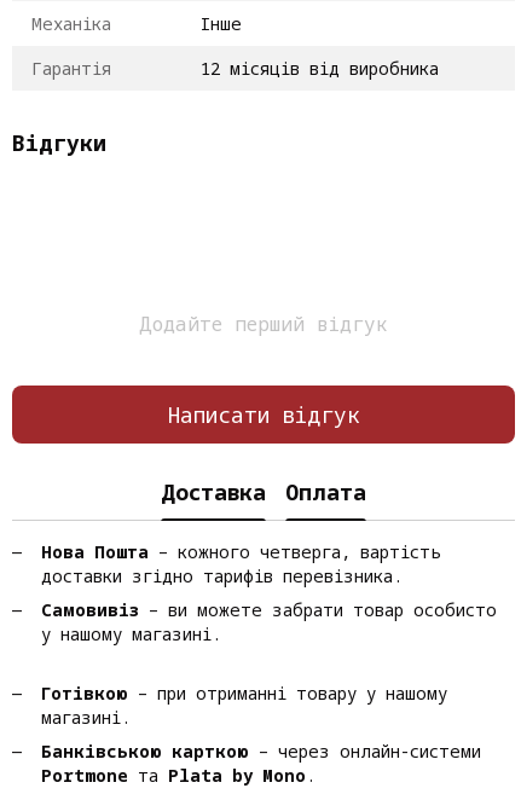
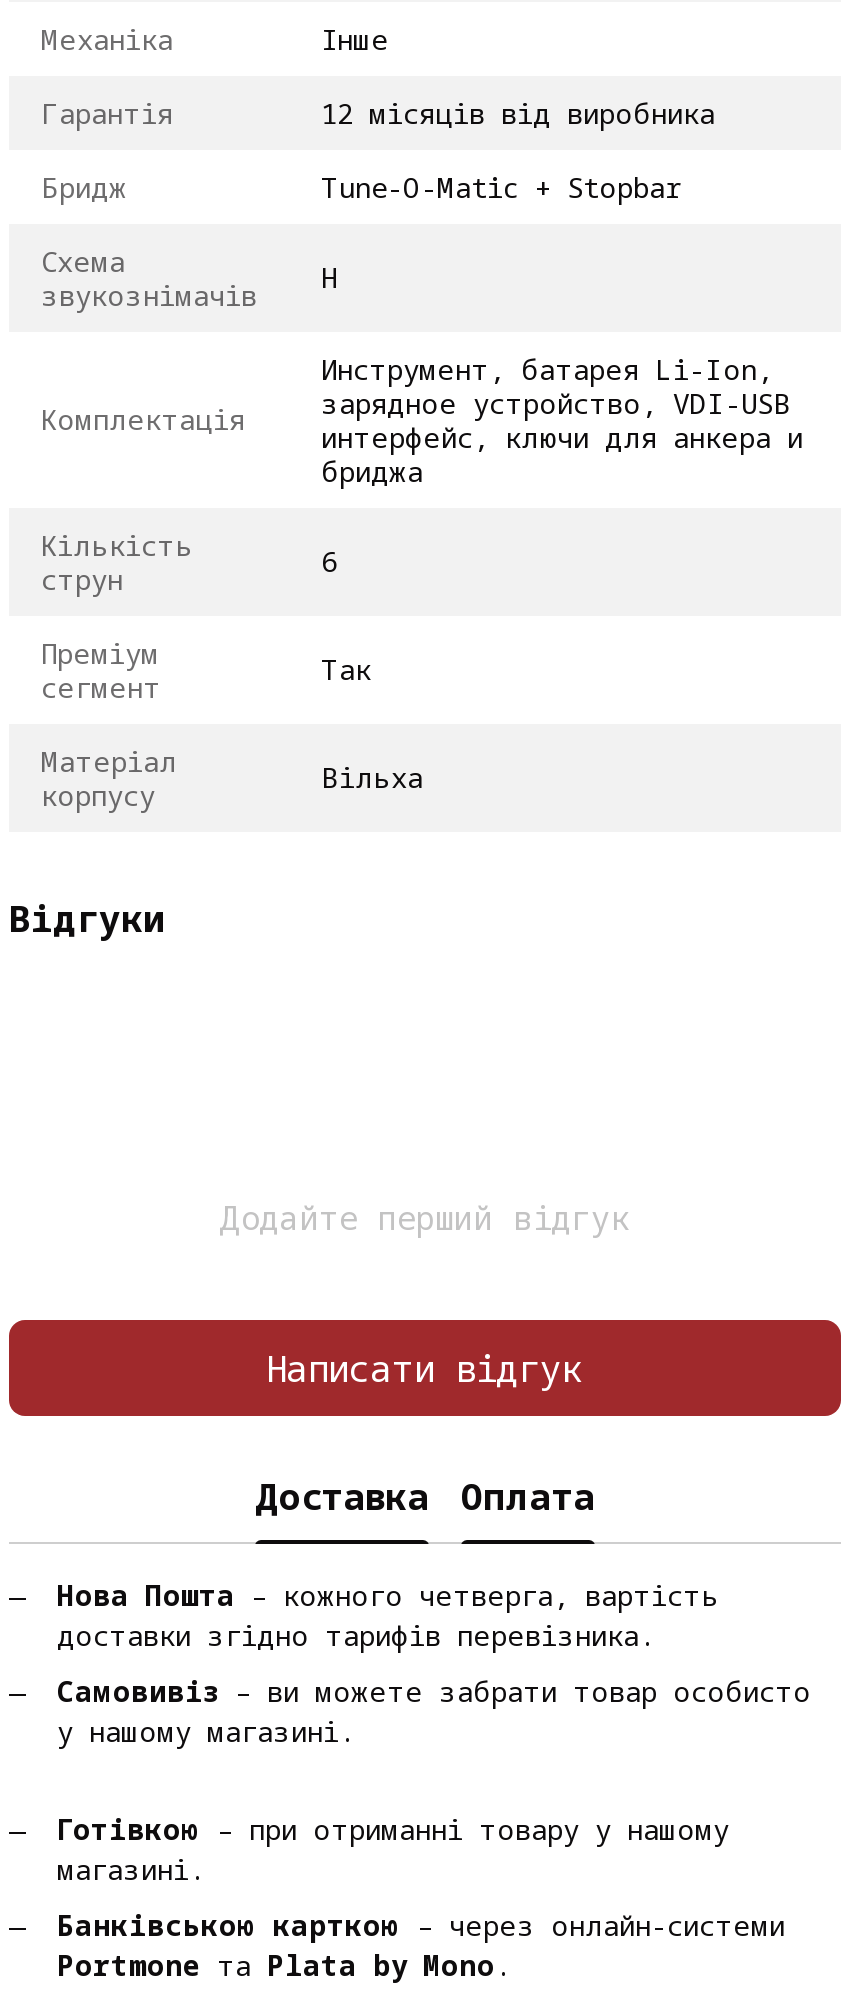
none -> [41,168,681,314] Бридж | Tune-O-Matic + Stopbar | Схема | звукознімачів | H
none -> [41,400,245,438] Комплектація
none -> [41,350,803,814] Инструмент, батарея Li-Ion, | зарядное устройство, VDI-USB | интерфейс, ключи для анкера и | бриджа | Кількість | струн | 6 | Преміум | сегмент | Так | Матеріал | корпусу | Вільха

